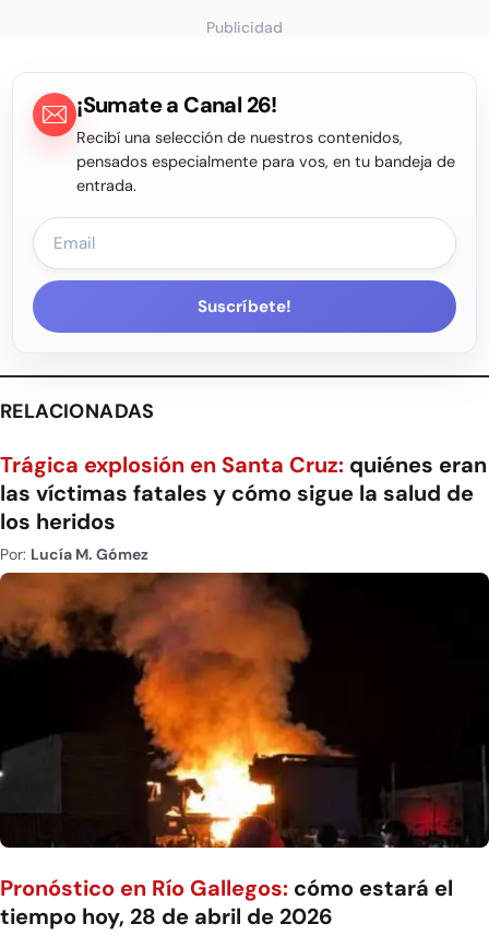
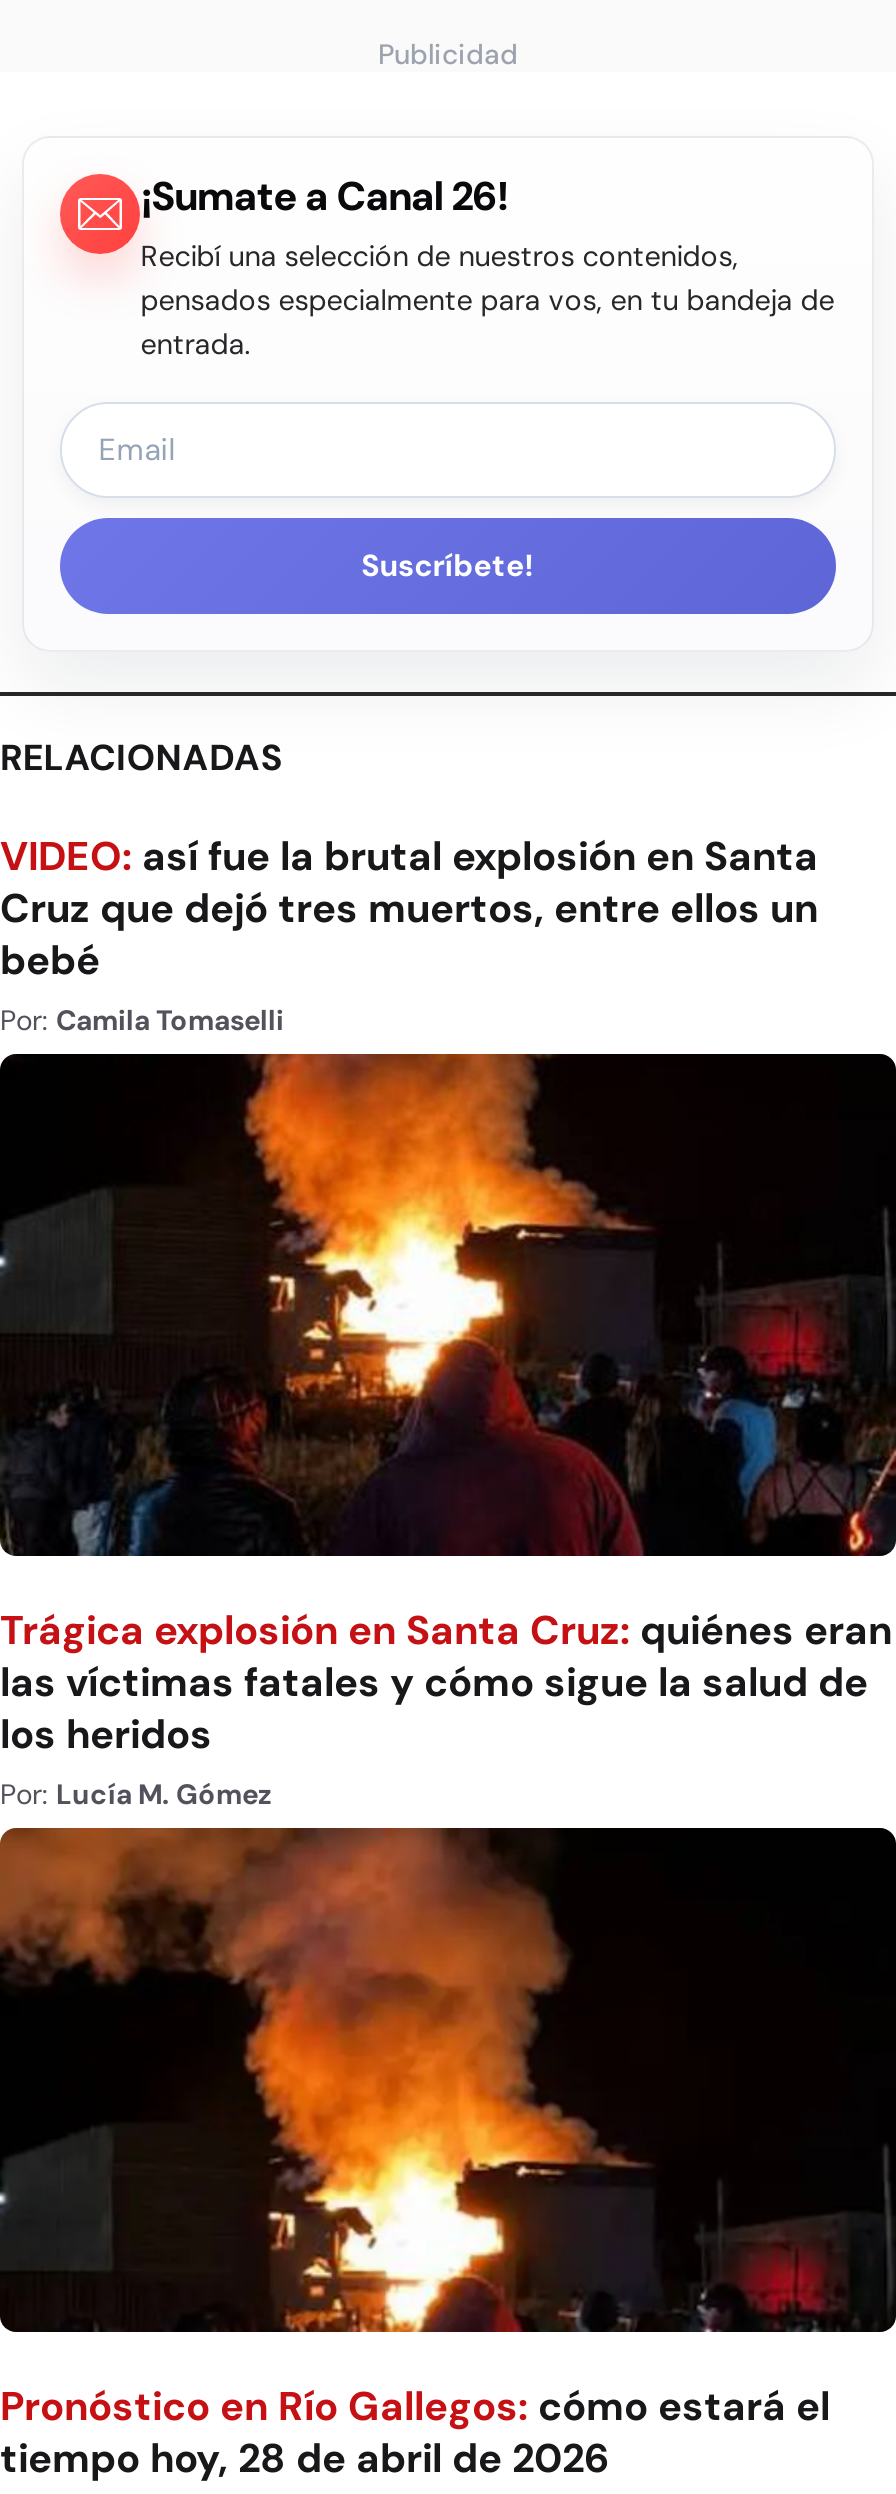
none -> [0,830,818,1038] VIDEO: así fue la brutal explosión en Santa | Cruz que dejó tres muertos, entre ellos un | bebé | Por: Camila Tomaselli
none -> [6,1052,890,1558] [image]

